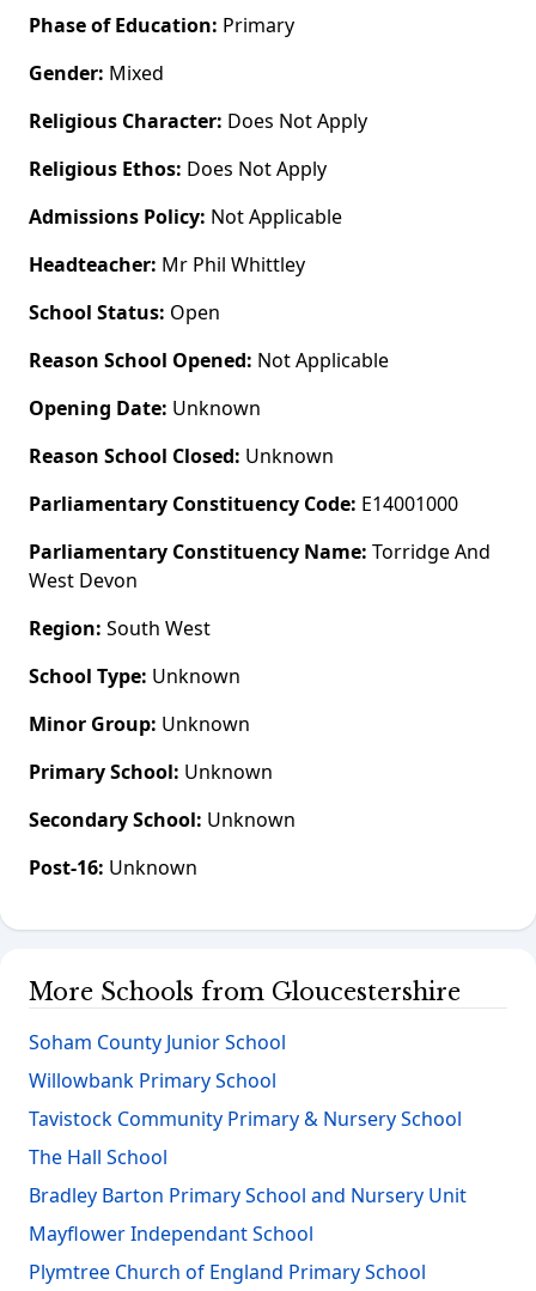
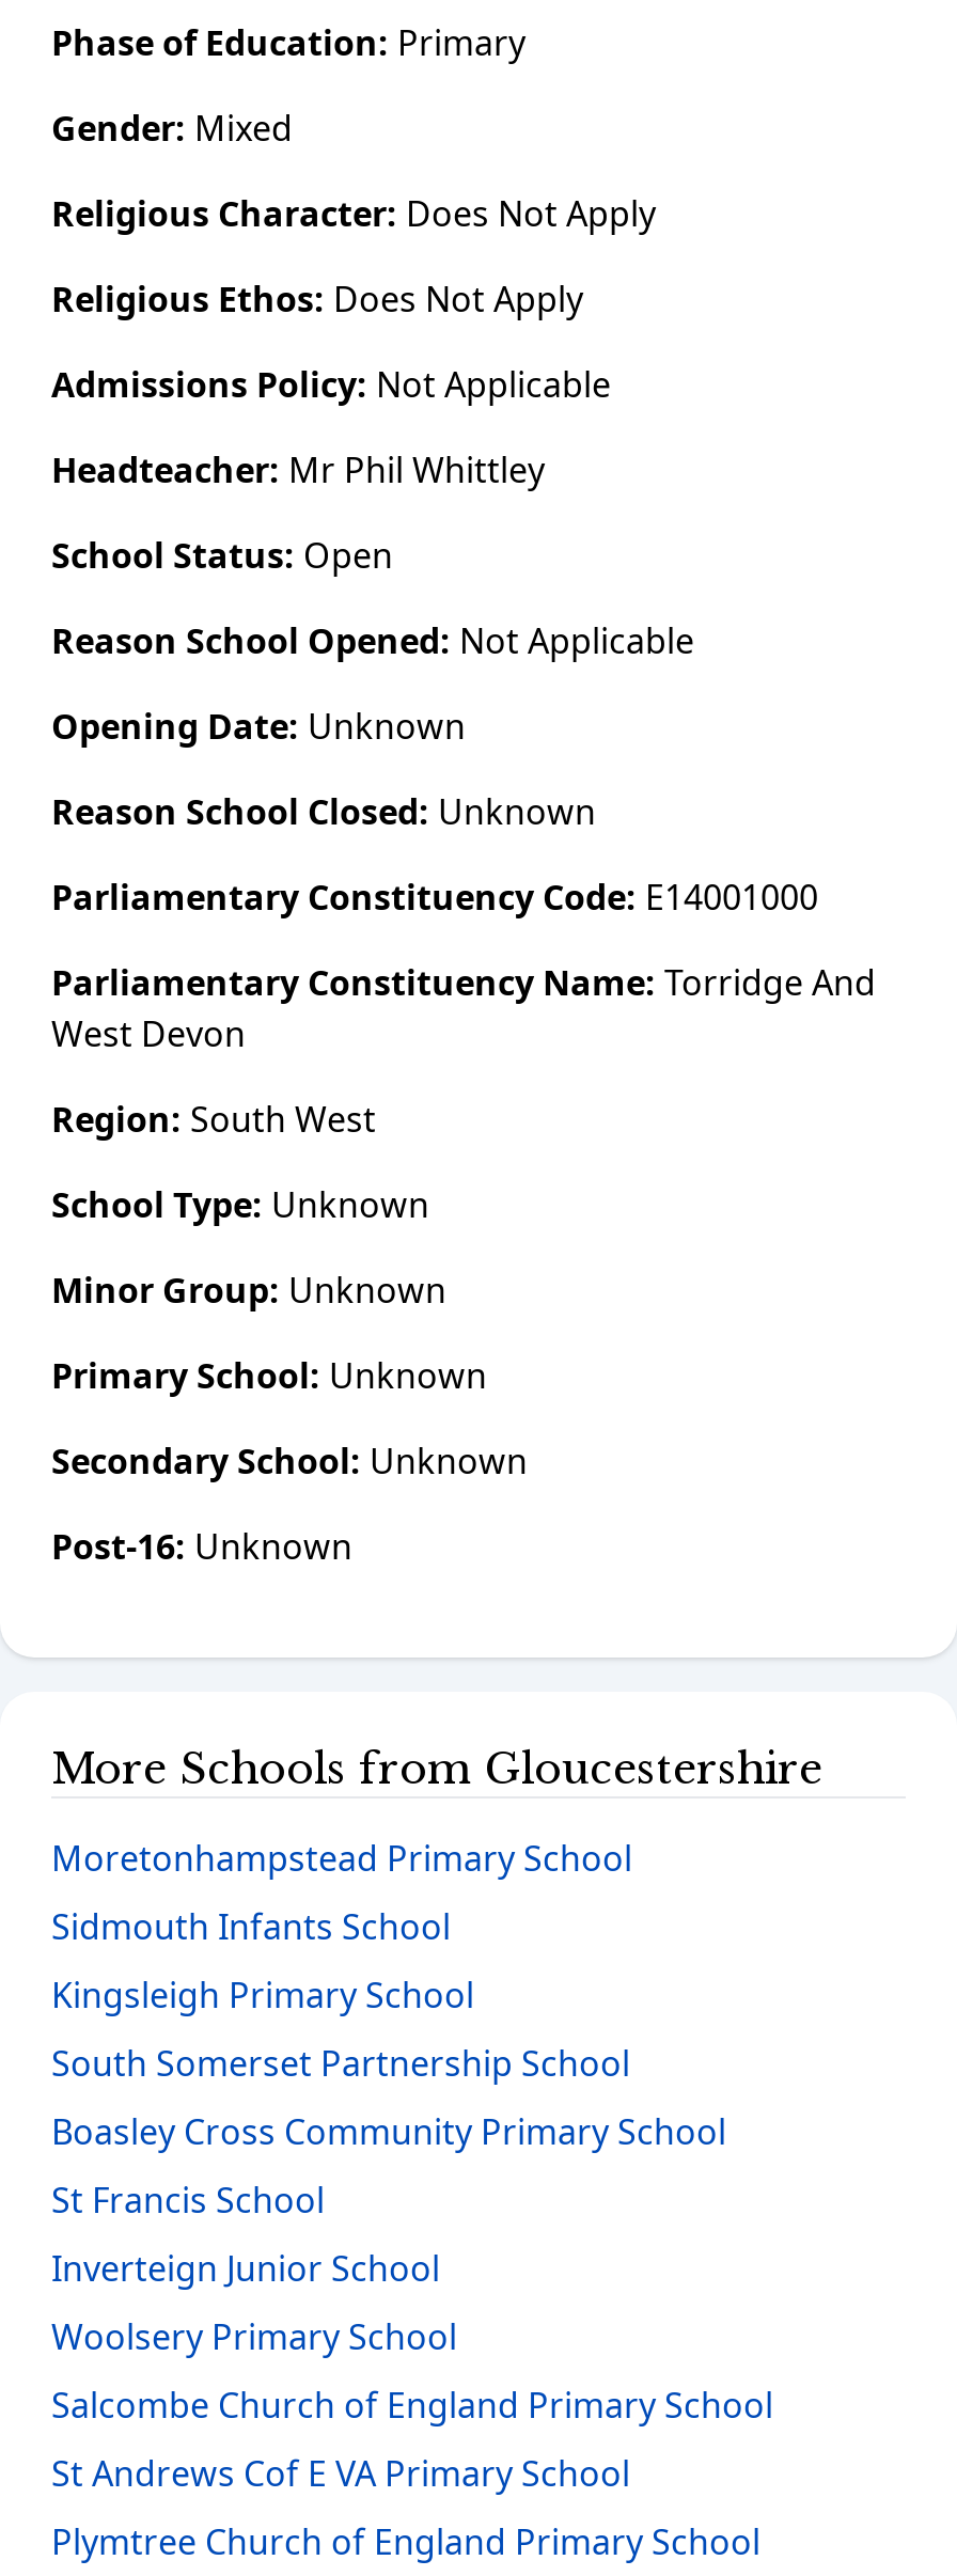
[29,1029,467,1247] Soham County Junior School | Willowbank Primary School | Tavistock Community Primary & Nursery School | The Hall School | Bradley Barton Primary School and Nursery Unit | Mayflower Independant School -> [51,1835,773,2497] Moretonhampstead Primary School | Sidmouth Infants School | Kingsleigh Primary School | South Somerset Partnership School | Boasley Cross Community Primary School | St Francis School | Inverteign Junior School | Woolsery Primary School | Salcombe Church of England Primary School | St Andrews Cof E VA Primary School

